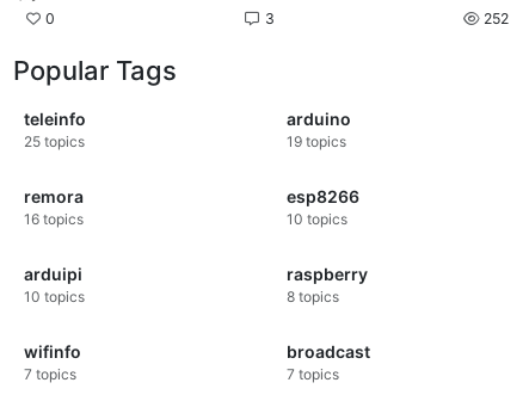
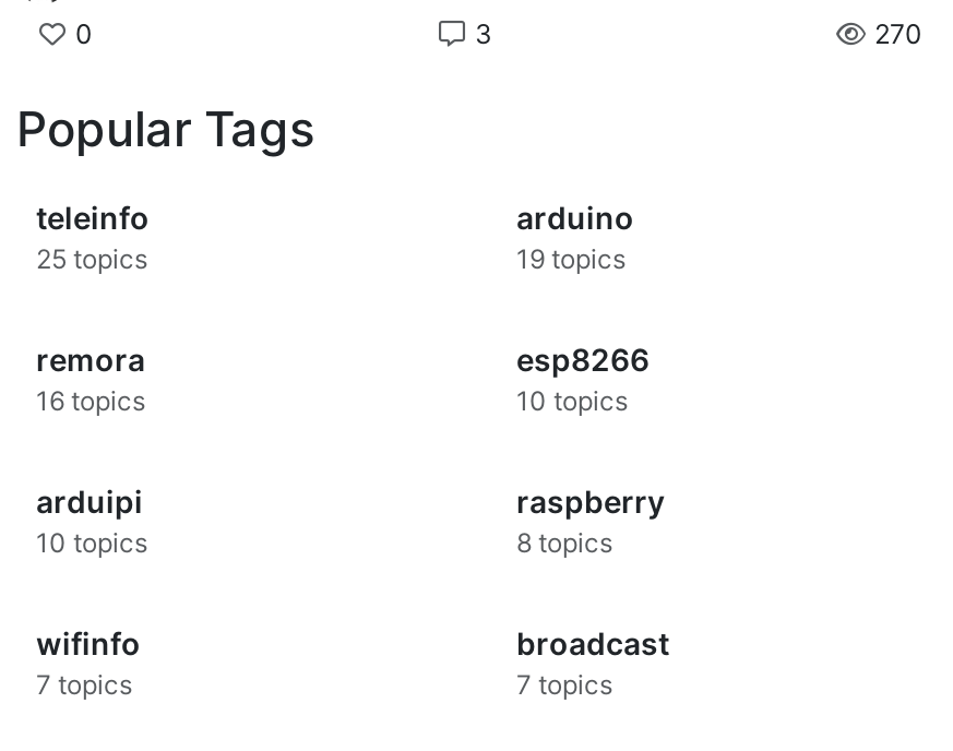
[480,10,509,28] 252 -> [868,18,922,50] 270

